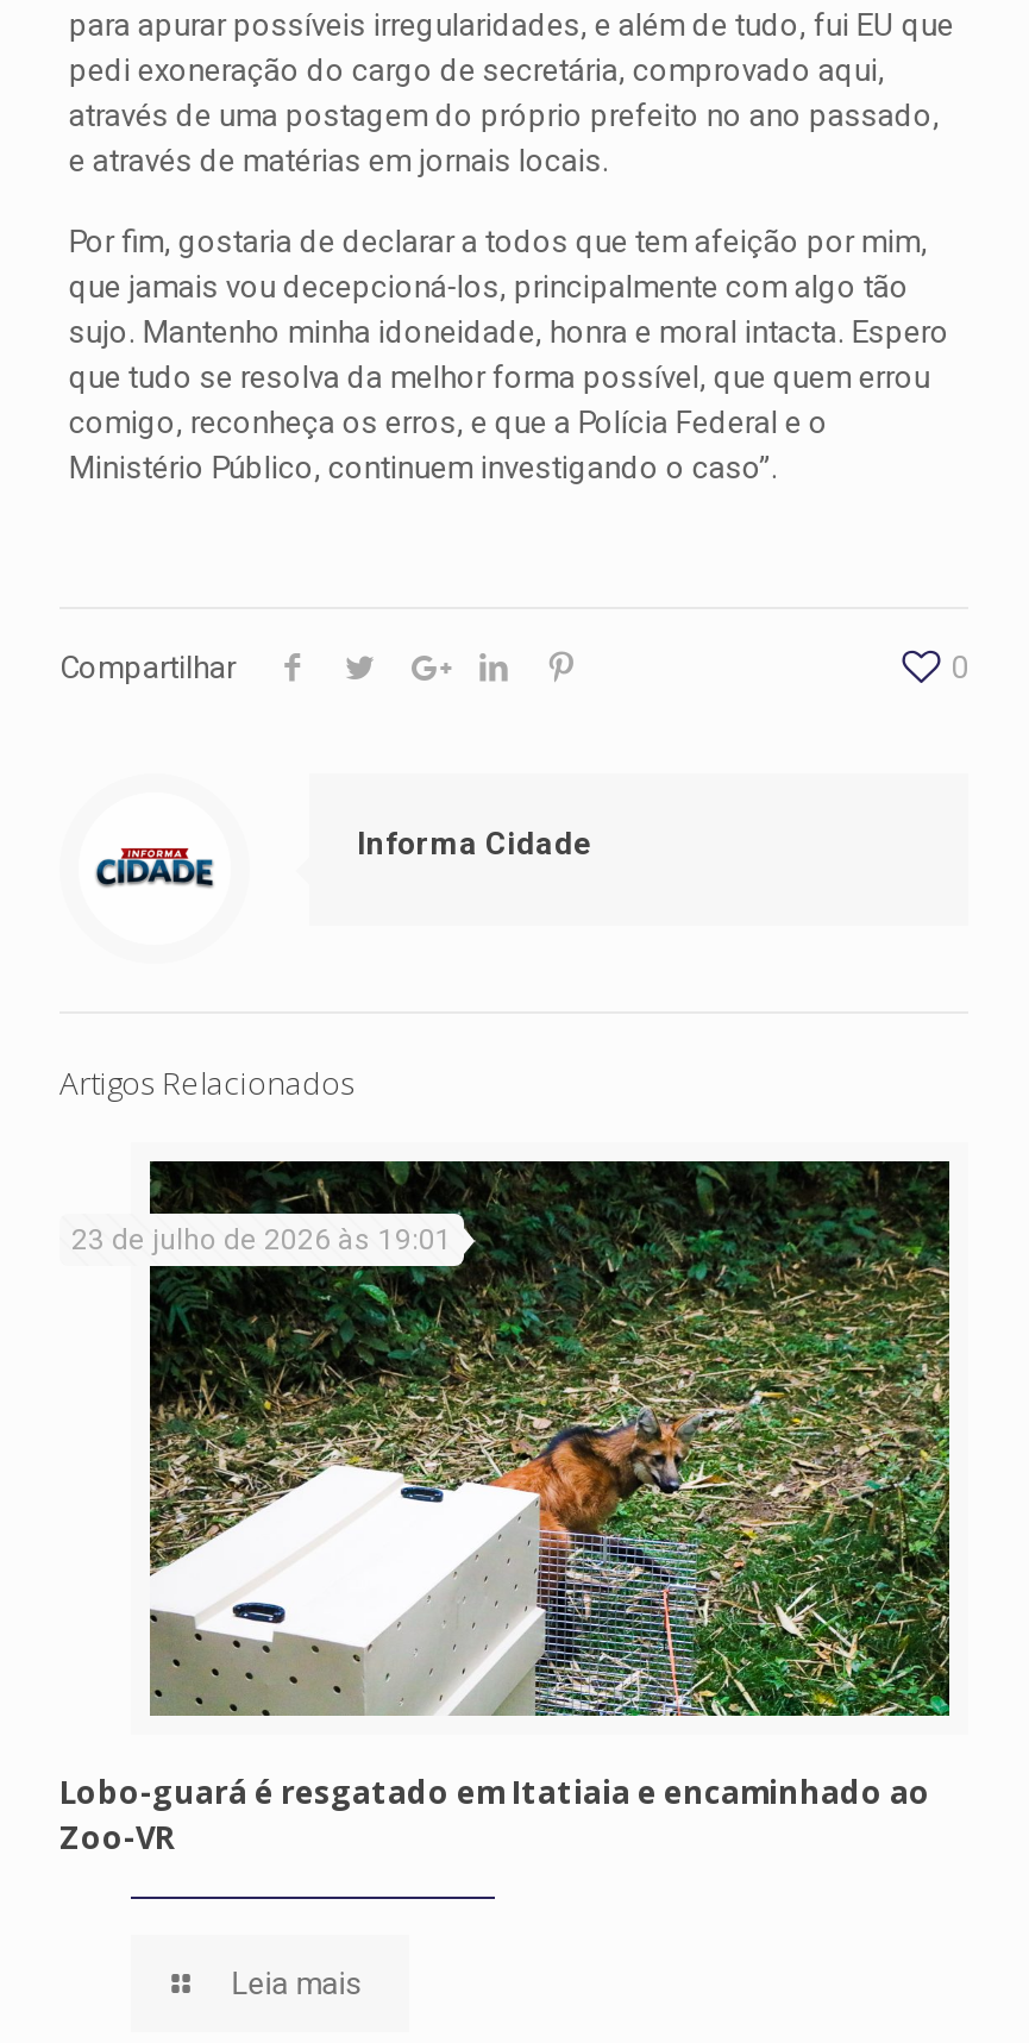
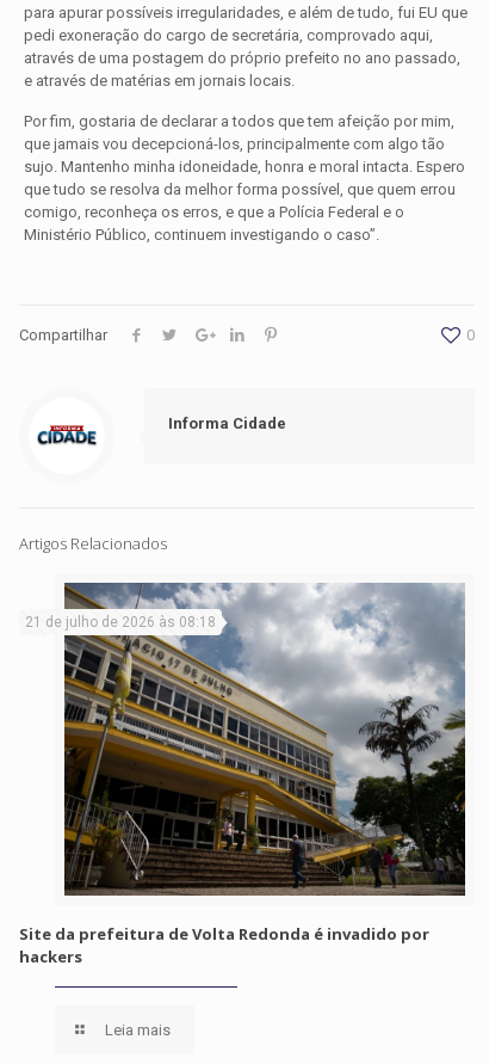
[71,1159,952,1716] [image] | 23 de julho de 2026 às 19:01 -> [25,582,465,880] [image] | 21 de julho de 2026 às 08:18
[59,1771,930,1860] Lobo-guará é resgatado em Itatiaia e encaminhado ao | Zoo-VR -> [19,924,429,968] Site da prefeitura de Volta Redonda é invadido por | hackers

